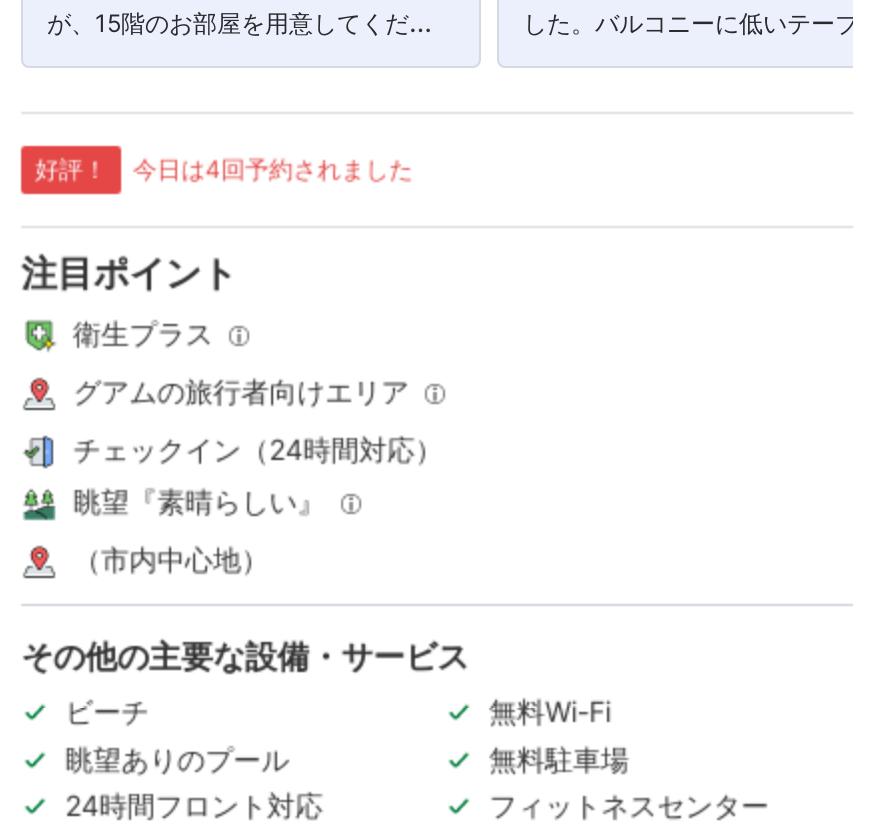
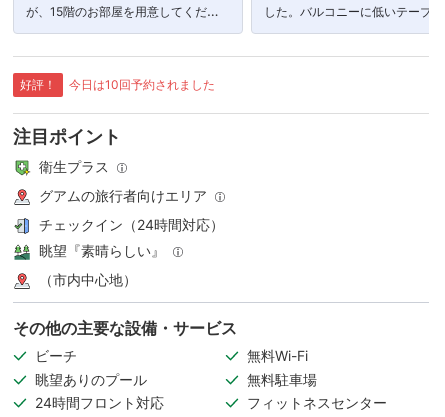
[133,154,413,184] 今日は4回予約されました -> [69,77,215,92] 今日は10回予約されました

